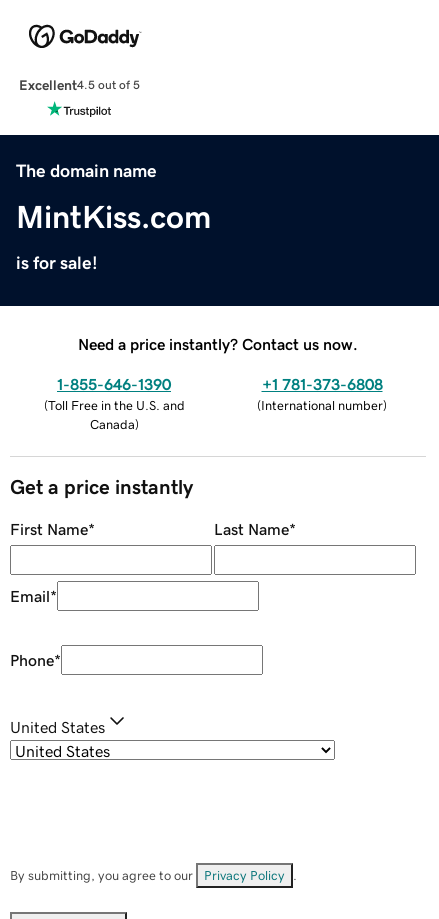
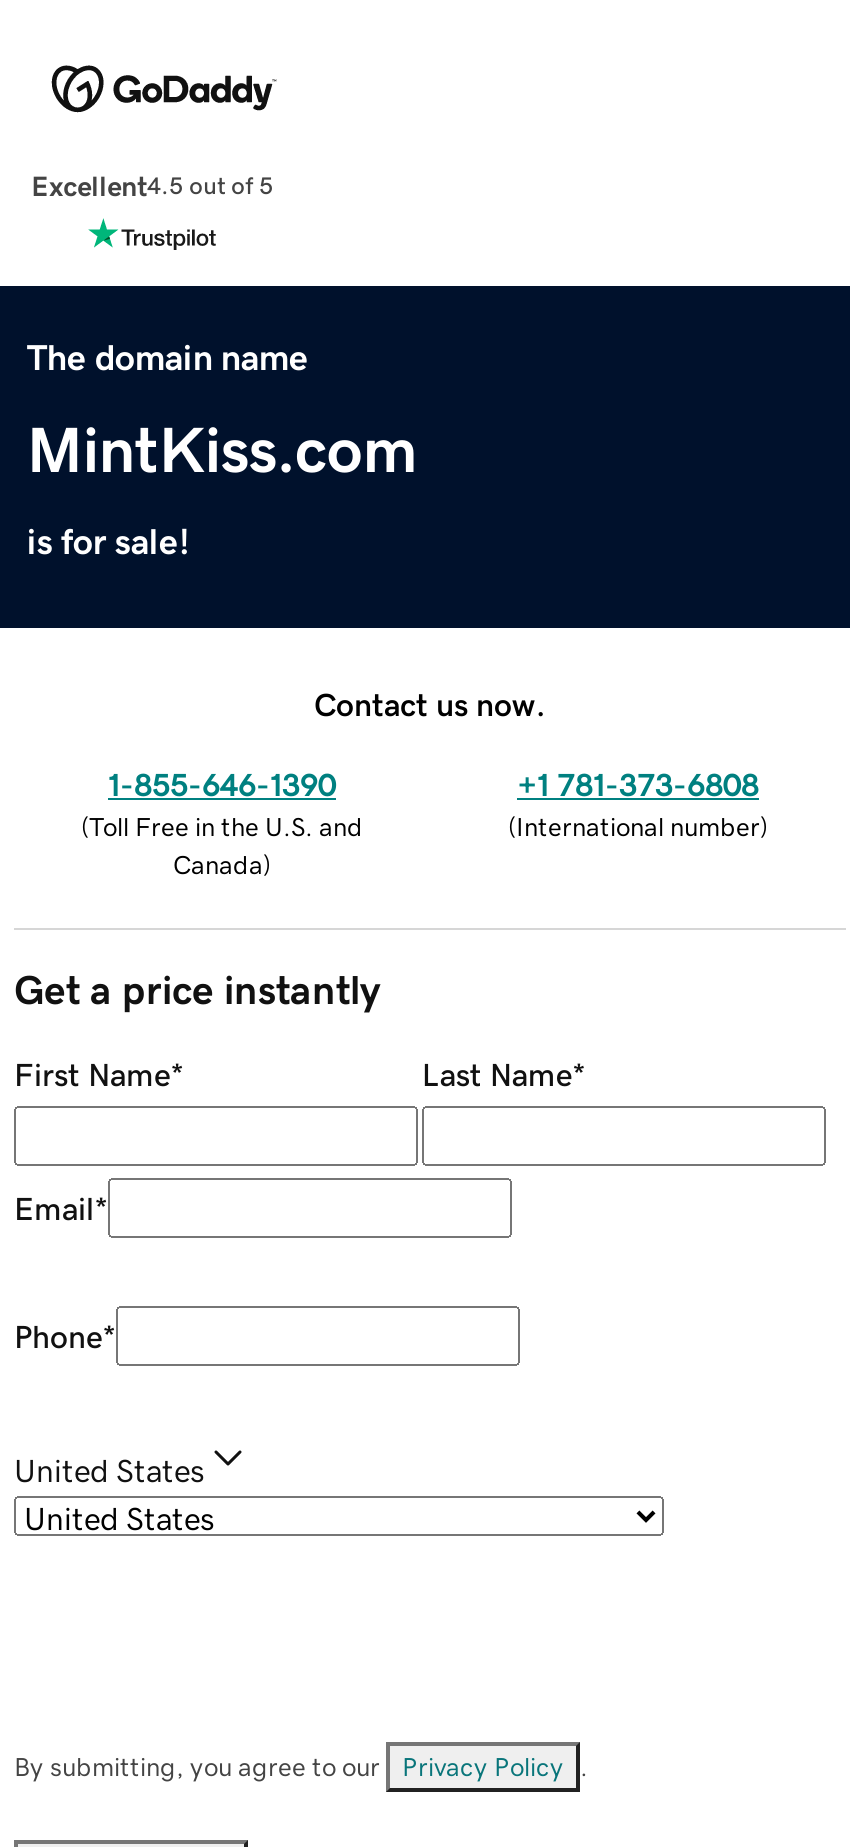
[78,336,358,352] Need a price instantly? Contact us now. -> [314,687,546,719] Contact us now.

